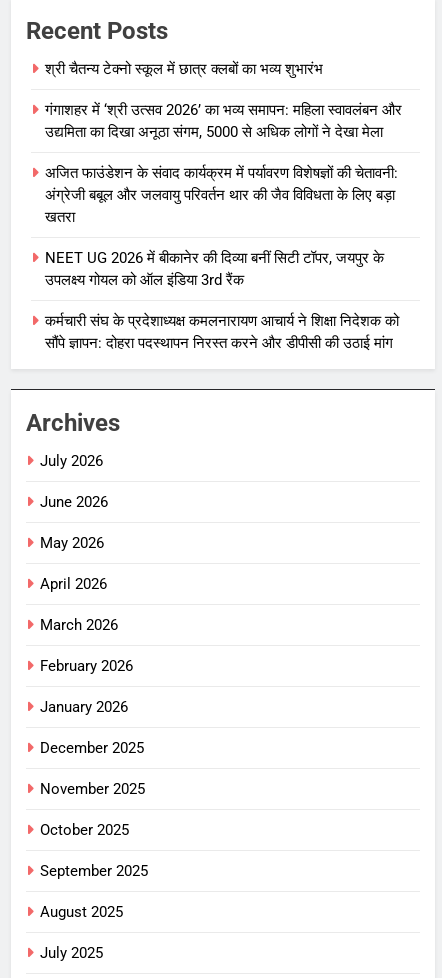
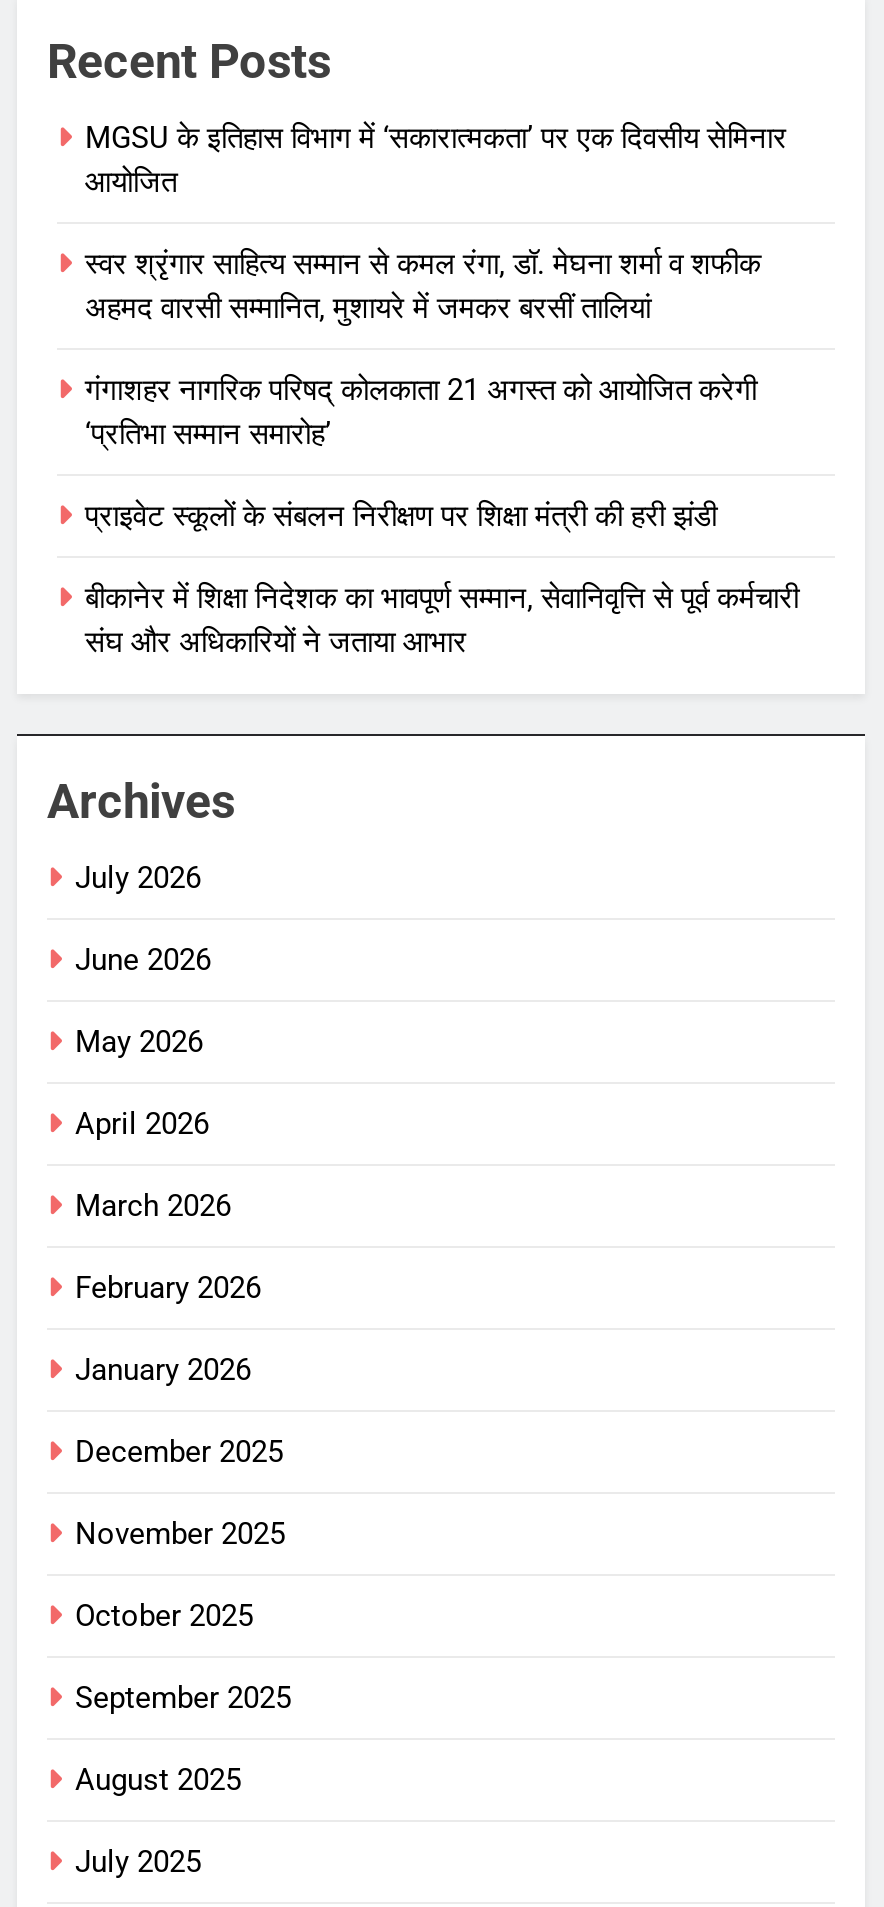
[45,60,323,78] श्री चैतन्य टेक्नो स्कूल में छात्र क्लबों का भव्य शुभारंभ -> [85,120,787,200] MGSU के इतिहास विभाग में ‘सकारात्मकता’ पर एक दिवसीय सेमिनार | आयोजित
[45,101,402,141] गंगाशहर में ‘श्री उत्सव 2026’ का भव्य समापन: महिला स्वावलंबन और | उद्यमिता का दिखा अनूठा संगम, 5000 से अधिक लोगों ने देखा मेला -> [85,246,761,326] स्वर श्रृंगार साहित्य सम्मान से कमल रंगा, डॉ. मेघना शर्मा व शफीक | अहमद वारसी सम्मानित, मुशायरे में जमकर बरसीं तालियां
[45,164,398,226] अजित फाउंडेशन के संवाद कार्यक्रम में पर्यावरण विशेषज्ञों की चेतावनी: | अंग्रेजी बबूल और जलवायु परिवर्तन थार की जैव विविधता के लिए बड़ा | खतरा -> [85,372,757,452] गंगाशहर नागरिक परिषद् कोलकाता 21 अगस्त को आयोजित करेगी | ‘प्रतिभा सम्मान समारोह’
[45,249,384,289] NEET UG 2026 में बीकानेर की दिव्या बनीं सिटी टॉपर, जयपुर के | उपलक्ष्य गोयल को ऑल इंडिया 3rd रैंक -> [85,498,717,534] प्राइवेट स्कूलों के संबलन निरीक्षण पर शिक्षा मंत्री की हरी झंडी
[45,312,399,352] कर्मचारी संघ के प्रदेशाध्यक्ष कमलनारायण आचार्य ने शिक्षा निदेशक को | सौंपे ज्ञापन: दोहरा पदस्थापन निरस्त करने और डीपीसी की उठाई मांग -> [85,580,799,660] बीकानेर में शिक्षा निदेशक का भावपूर्ण सम्मान, सेवानिवृत्ति से पूर्व कर्मचारी | संघ और अधिकारियों ने जताया आभार

